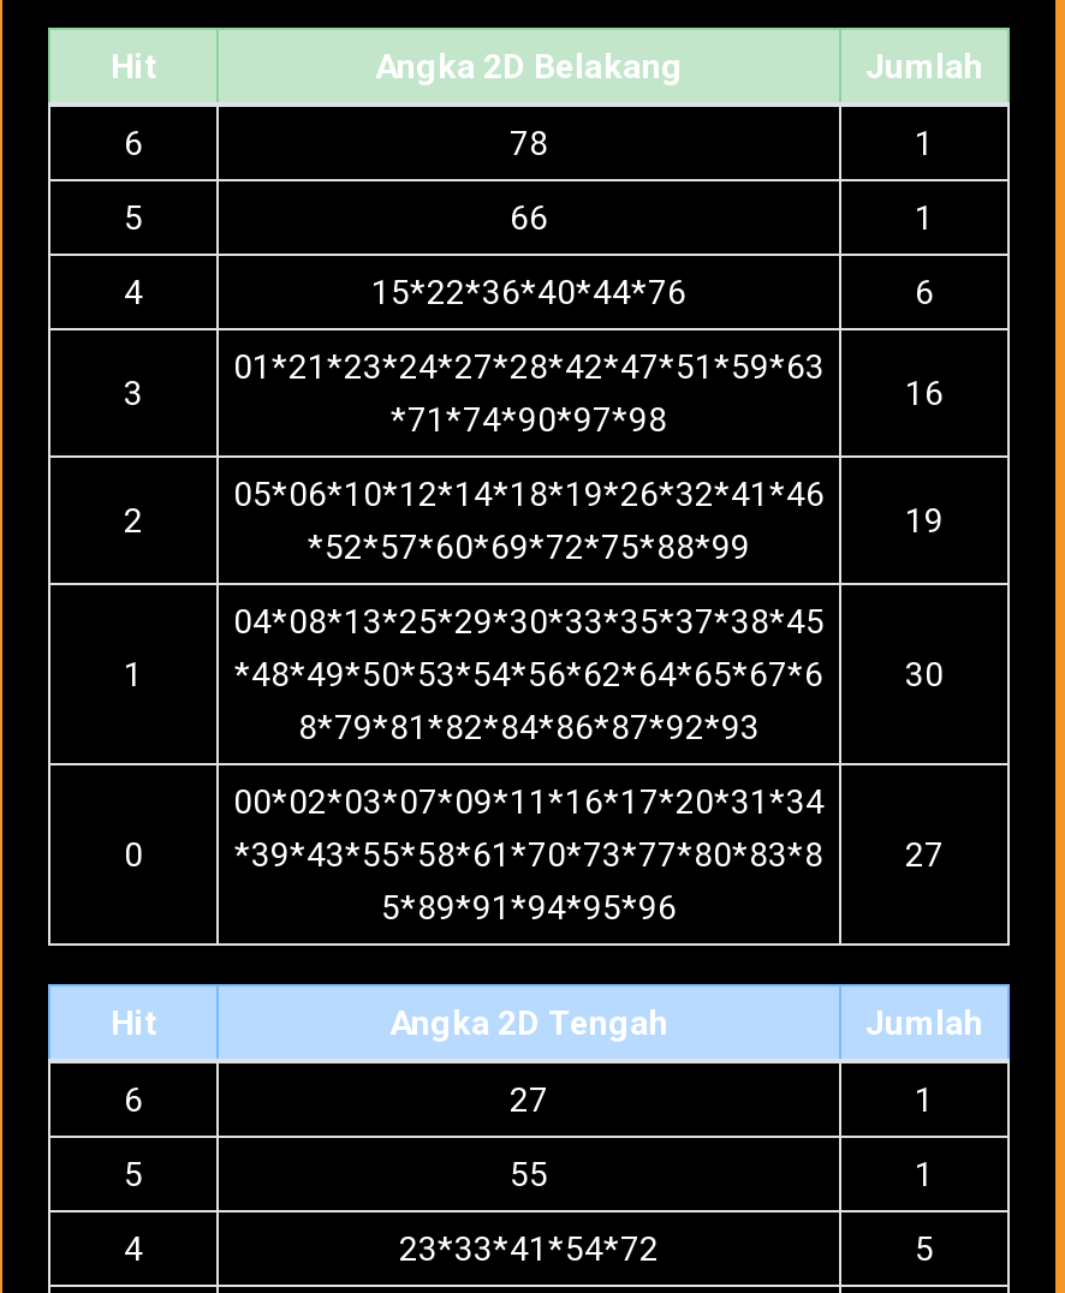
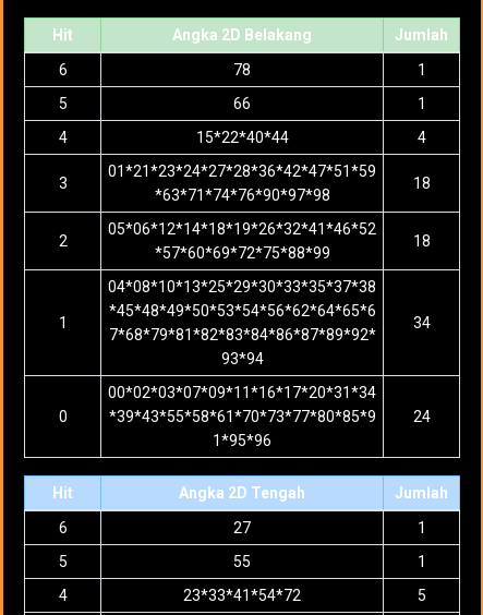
[371,274,686,312] 15*22*36*40*44*76 -> [196,129,288,147] 15*22*40*44
[915,274,934,312] 6 -> [417,129,426,147] 4
[233,348,825,387] 01*21*23*24*27*28*42*47*51*59*63 -> [108,163,376,180] 01*21*23*24*27*28*36*42*47*51*59
[905,375,944,413] 16 -> [413,175,430,192] 18
[391,401,667,440] *71*74*90*97*98 -> [154,187,330,204] *63*71*74*76*90*97*98
[233,476,825,514] 05*06*10*12*14*18*19*26*32*41*46 -> [108,221,376,238] 05*06*12*14*18*19*26*32*41*46*52
[905,502,944,541] 19 -> [413,233,430,250] 18
[308,528,750,567] *52*57*60*69*72*75*88*99 -> [154,245,330,262] *57*60*69*72*75*88*99
[233,603,825,747] 04*08*13*25*29*30*33*35*37*38*45 | *48*49*50*53*54*56*62*64*65*67*6 | 8*79*81*82*84*86*87*92*93 -> [108,278,376,368] 04*08*10*13*25*29*30*33*35*37*38 | *45*48*49*50*53*54*56*62*64*65*6 | 7*68*79*81*82*83*84*86*87*89*92* | 93*94
[905,656,944,694] 30 -> [413,314,430,332] 34
[234,836,823,875] *39*43*55*58*61*70*73*77*80*83*8 -> [108,408,376,426] *39*43*55*58*61*70*73*77*80*85*9
[905,836,944,875] 27 -> [413,408,430,426] 24
[381,889,677,927] 5*89*91*94*95*96 -> [213,432,271,450] 1*95*96

